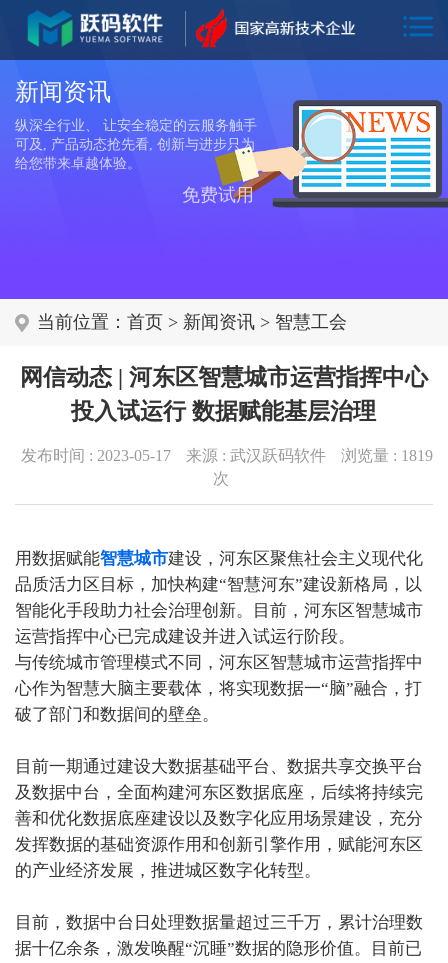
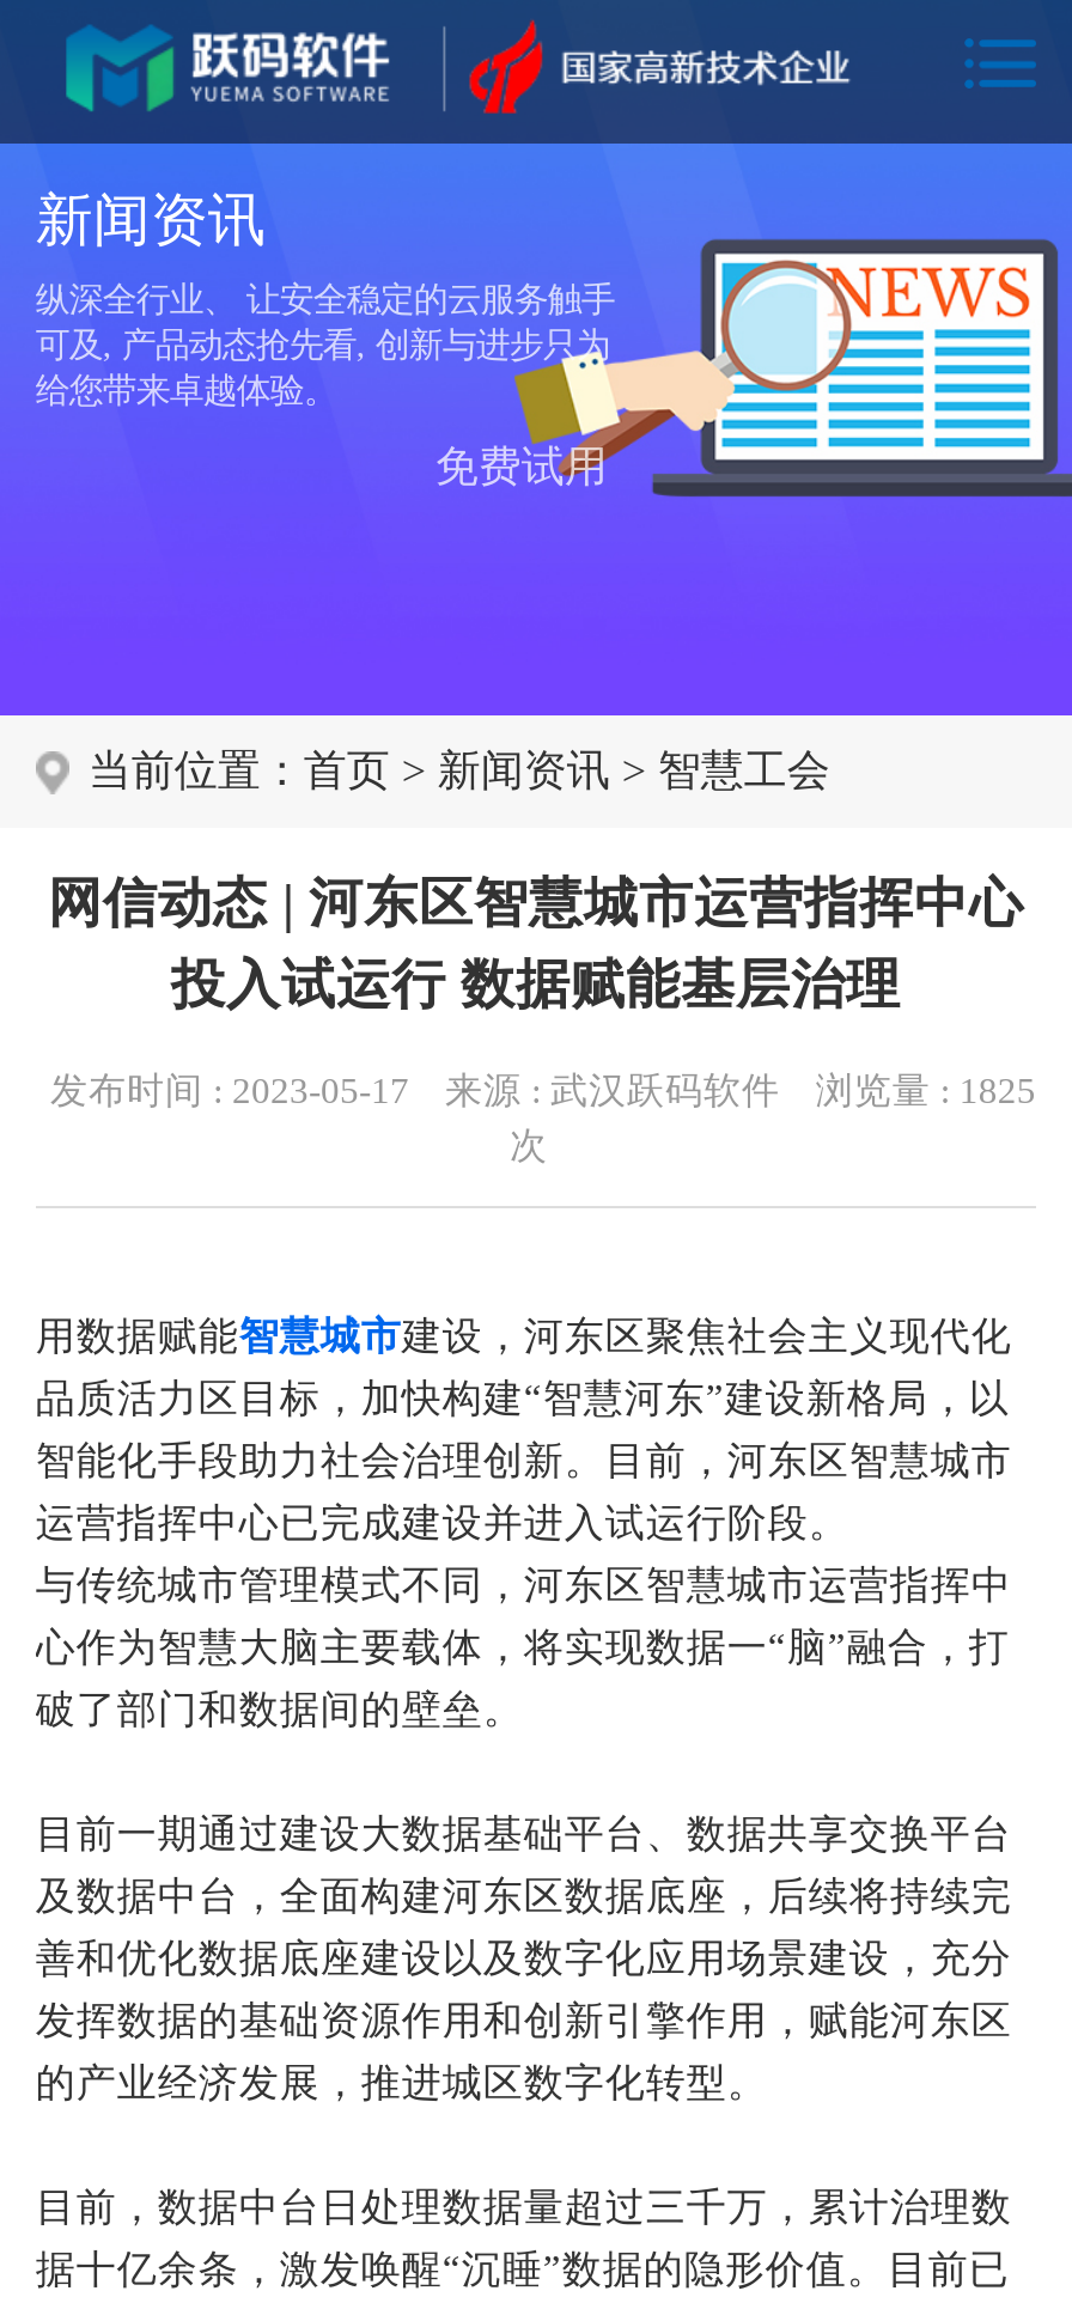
[21,446,433,463] 发布时间 : 2023-05-17 来源 : 武汉跃码软件 浏览量 : 1819 -> [50,1068,1036,1109] 发布时间 : 2023-05-17 来源 : 武汉跃码软件 浏览量 : 1825

